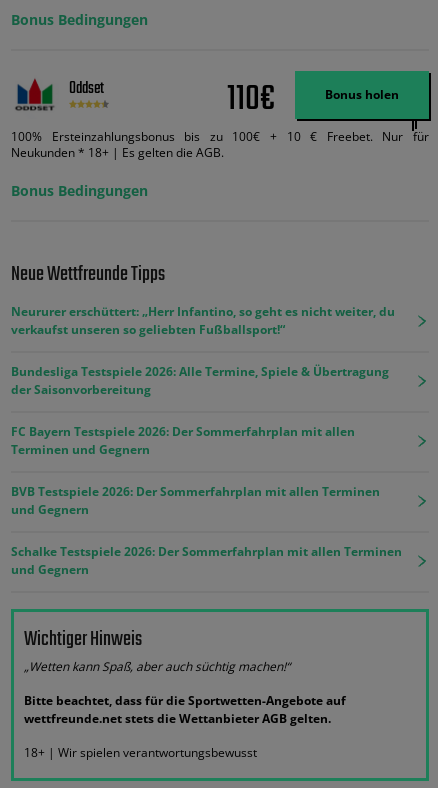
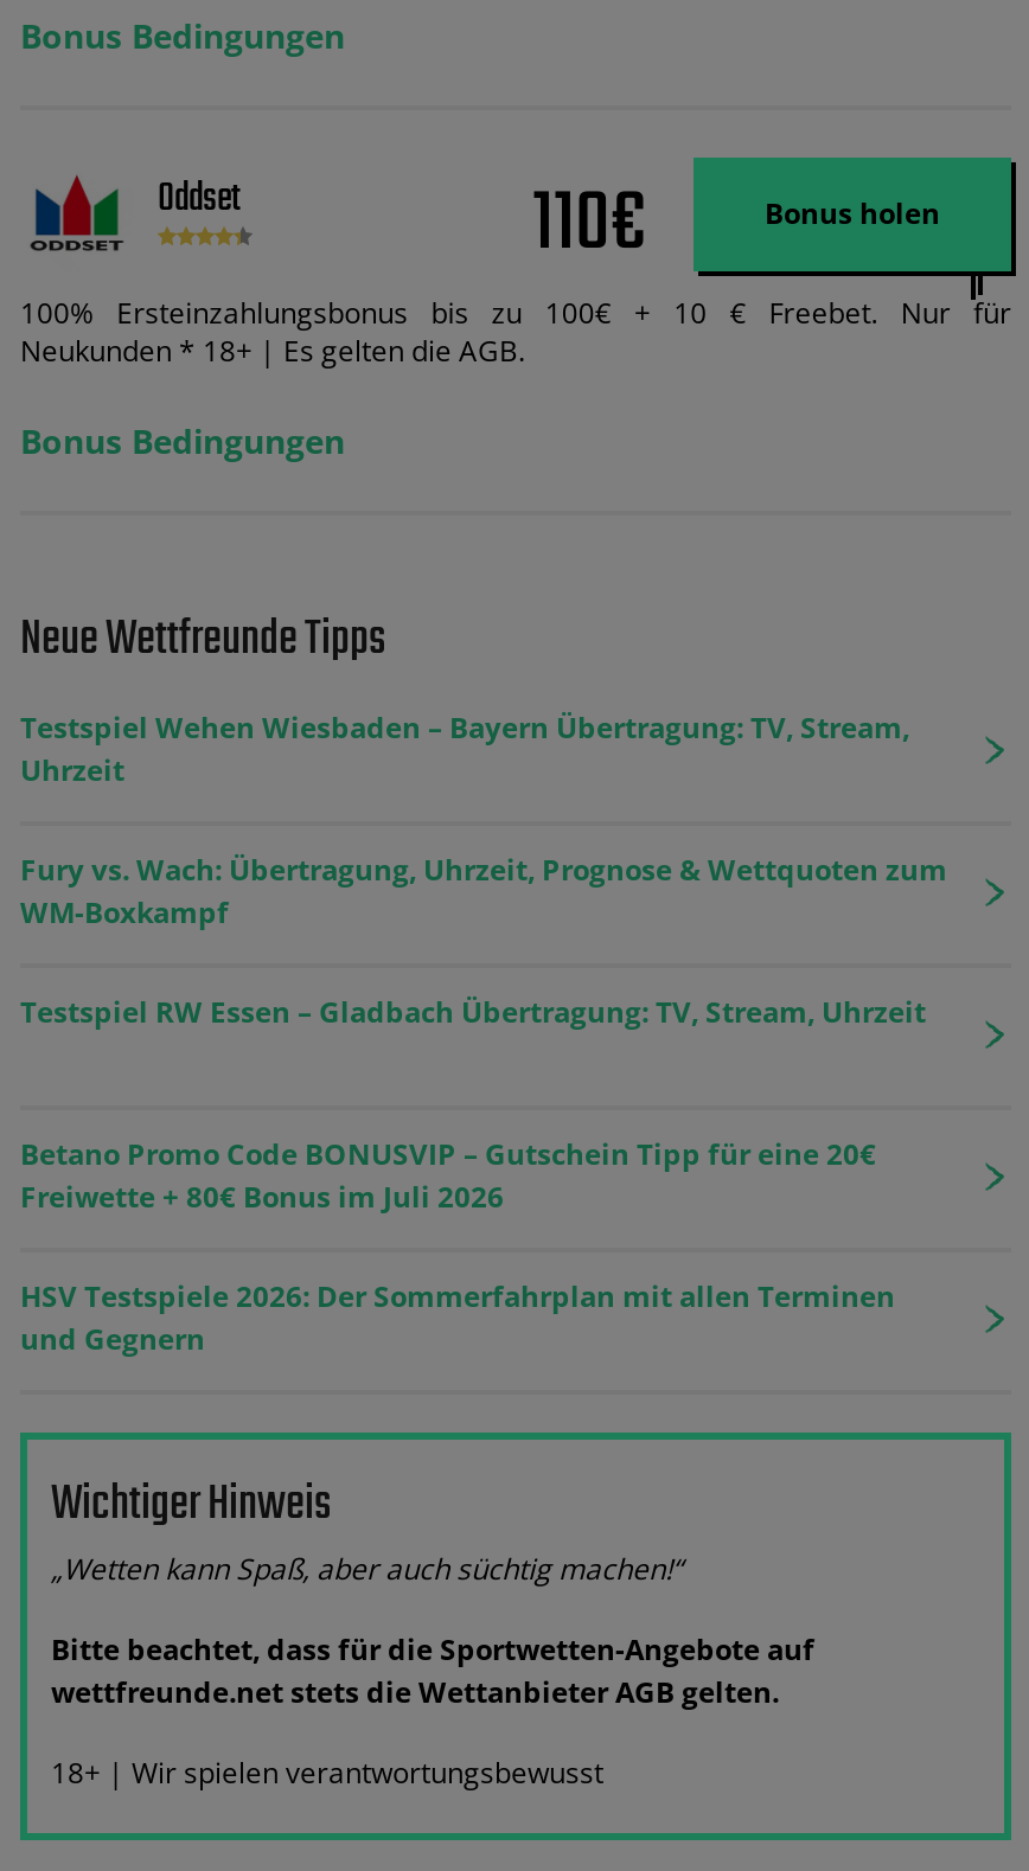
[11,303,395,338] Neururer erschüttert: „Herr Infantino, so geht es nicht weiter, du | verkaufst unseren so geliebten Fußballsport!“ -> [20,707,909,790] Testspiel Wehen Wiesbaden – Bayern Übertragung: TV, Stream, | Uhrzeit
[11,363,389,398] Bundesliga Testspiele 2026: Alle Termine, Spiele & Übertragung | der Saisonvorbereitung -> [20,850,947,933] Fury vs. Wach: Übertragung, Uhrzeit, Prognose & Wettquoten zum | WM-Boxkampf
[11,423,355,458] FC Bayern Testspiele 2026: Der Sommerfahrplan mit allen | Terminen und Gegnern -> [20,992,926,1032] Testspiel RW Essen – Gladbach Übertragung: TV, Stream, Uhrzeit
[11,483,380,518] BVB Testspiele 2026: Der Sommerfahrplan mit allen Terminen | und Gegnern -> [20,1134,876,1217] Betano Promo Code BONUSVIP – Gutschein Tipp für eine 20€ | Freiwette + 80€ Bonus im Juli 2026
[11,543,402,560] Schalke Testspiele 2026: Der Sommerfahrplan mit allen Terminen -> [20,1276,895,1316] HSV Testspiele 2026: Der Sommerfahrplan mit allen Terminen

